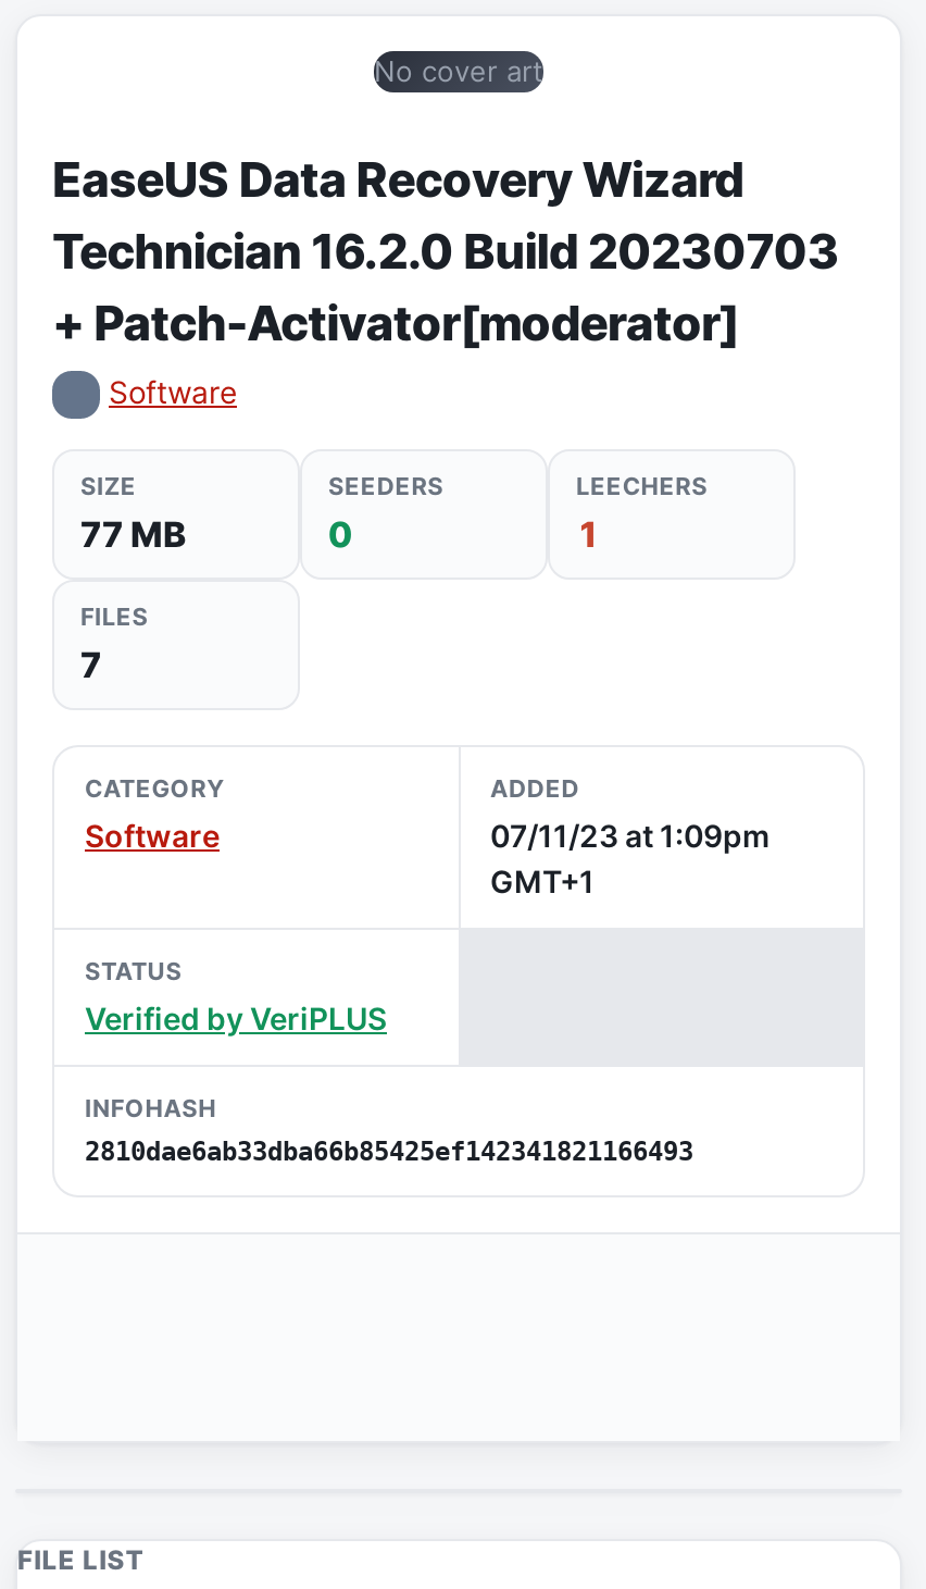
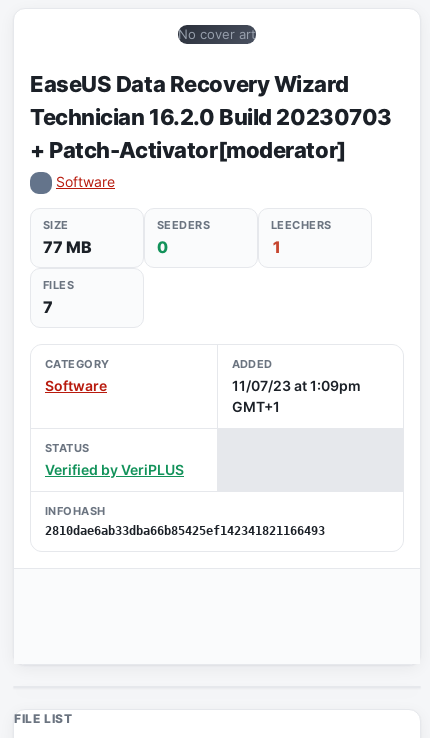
[490,817,771,854] 07/11/23 at 1:09pm -> [231,377,360,394] 11/07/23 at 1:09pm

